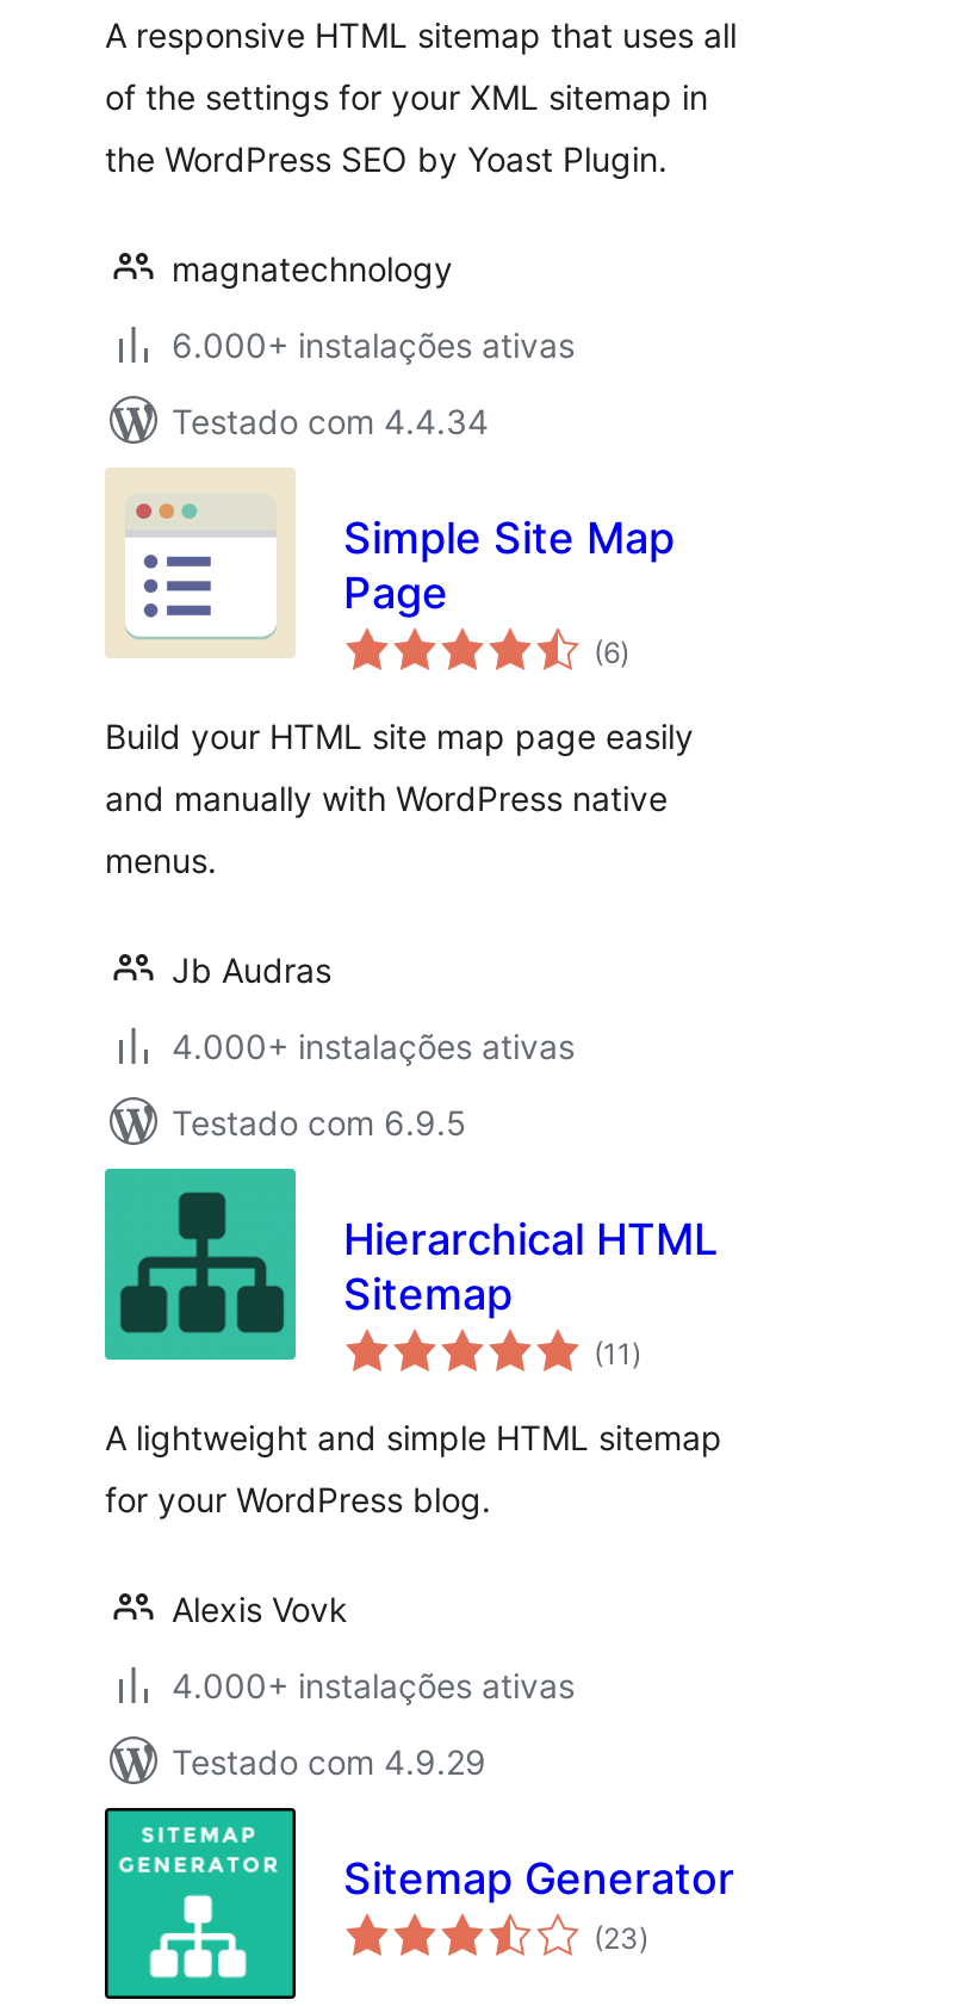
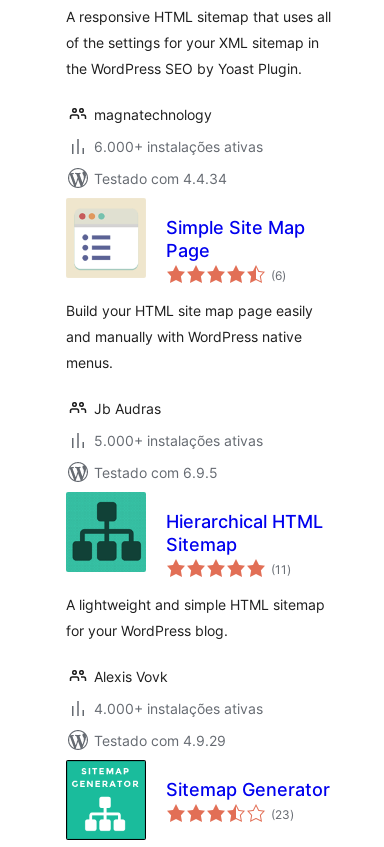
[172,1026,575,1066] 4.000+ instalações ativas -> [94,432,263,449] 5.000+ instalações ativas

